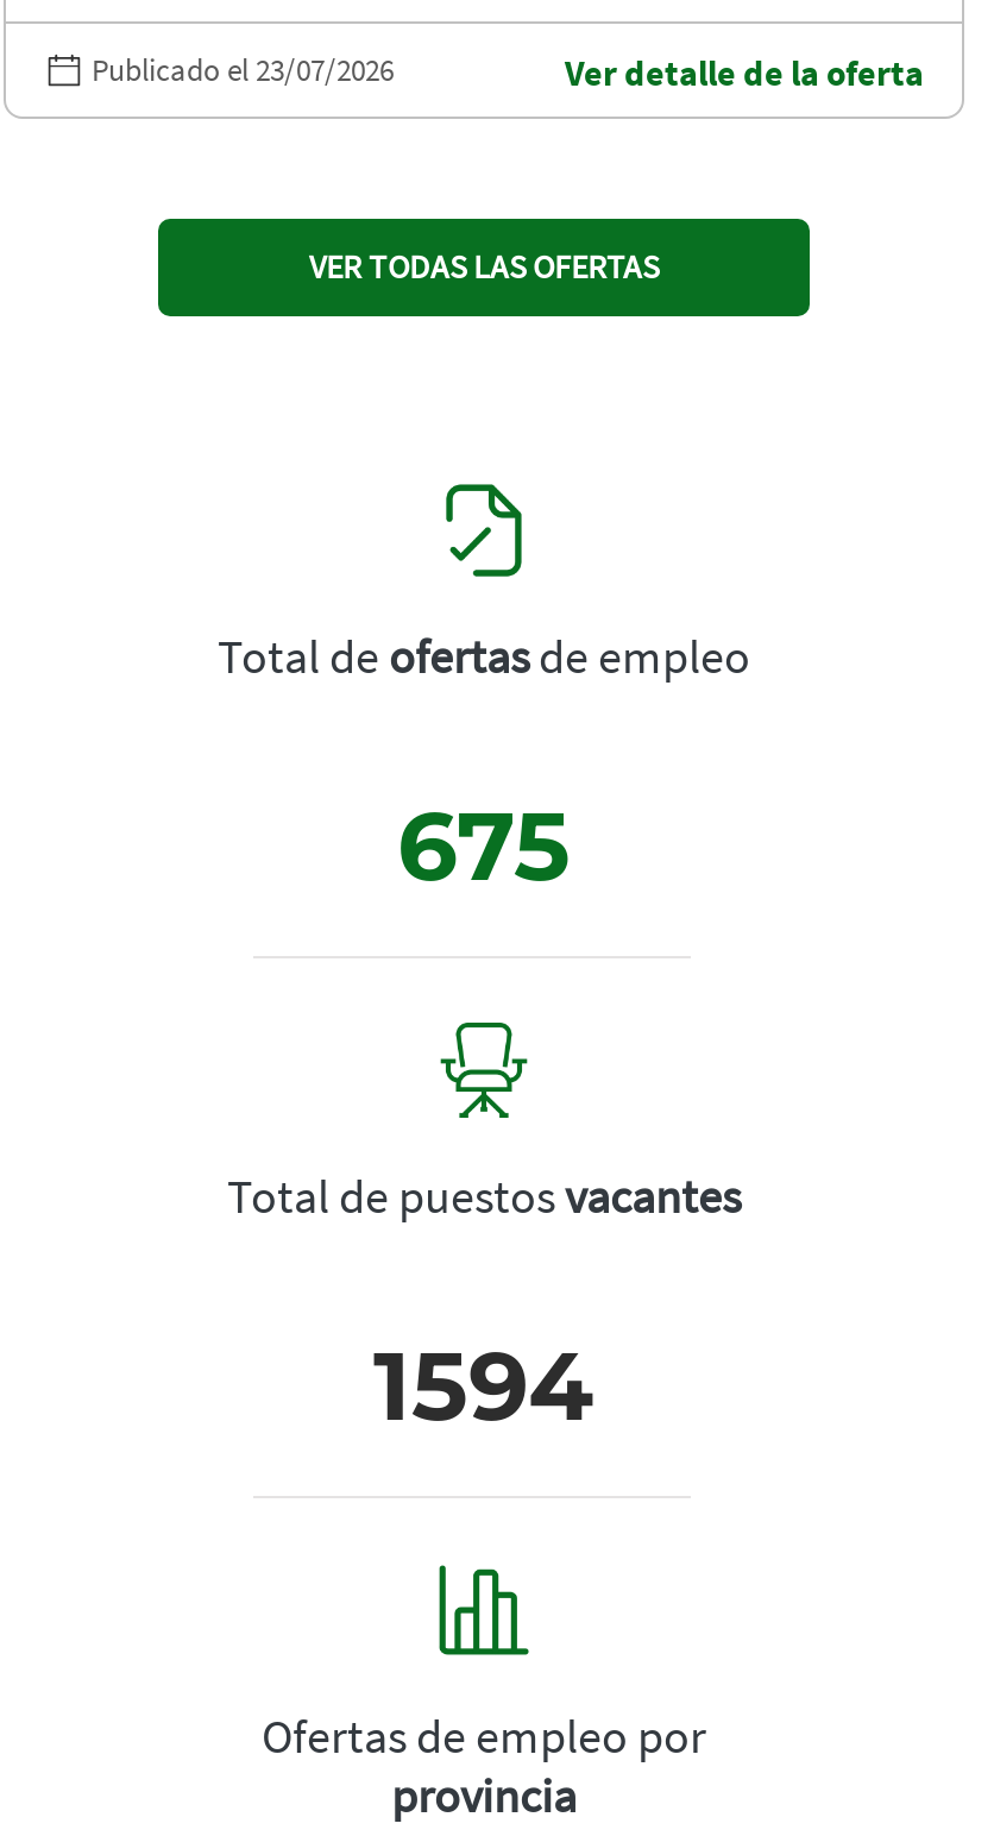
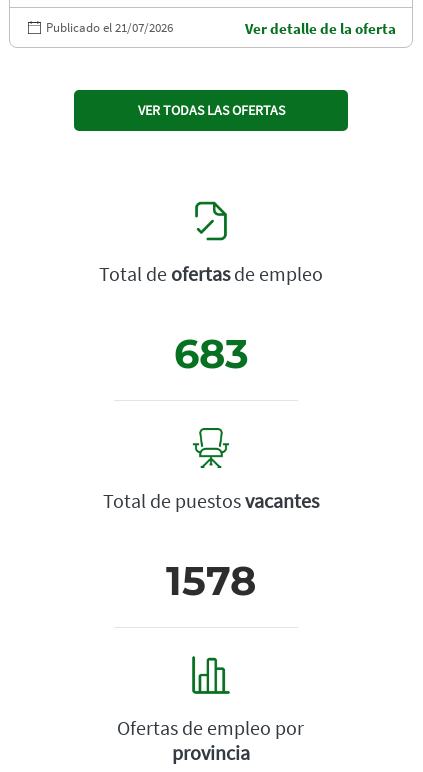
[92,51,394,91] Publicado el 23/07/2026 -> [46,19,173,36] Publicado el 21/07/2026
[397,788,571,904] 675 -> [173,329,248,378] 683
[373,1328,594,1444] 1594 -> [166,556,256,605] 1578

